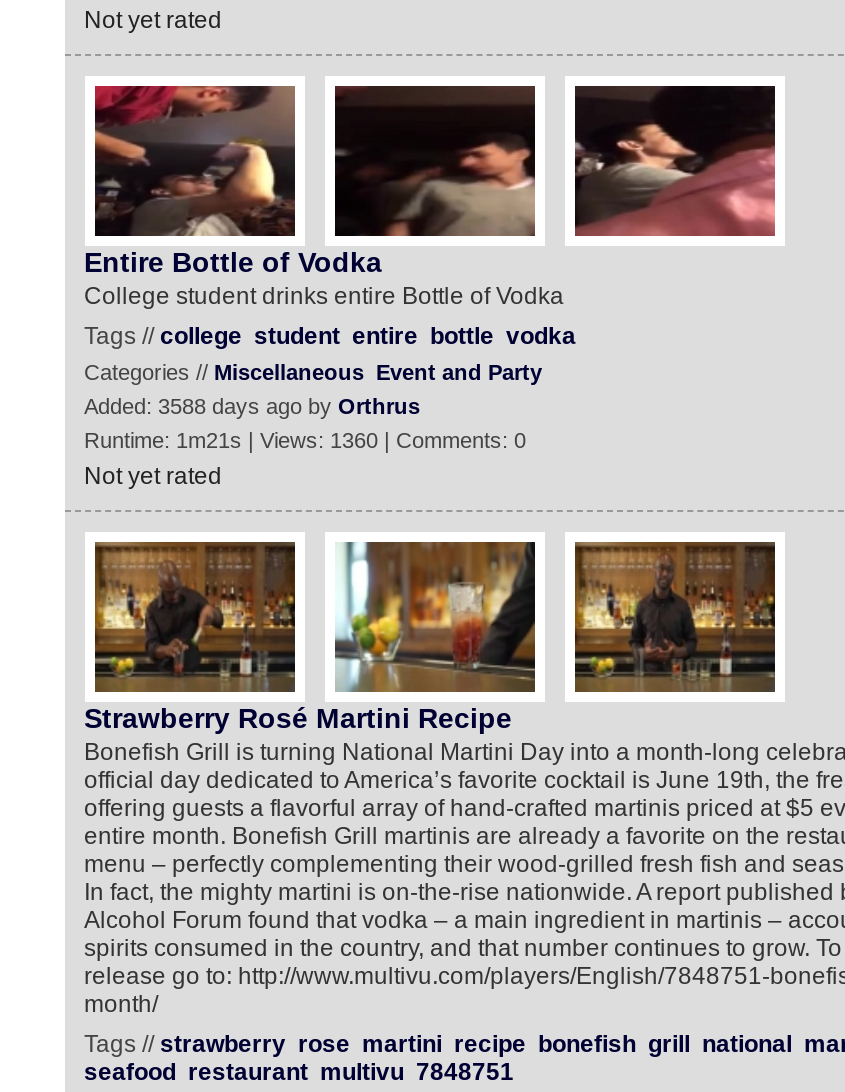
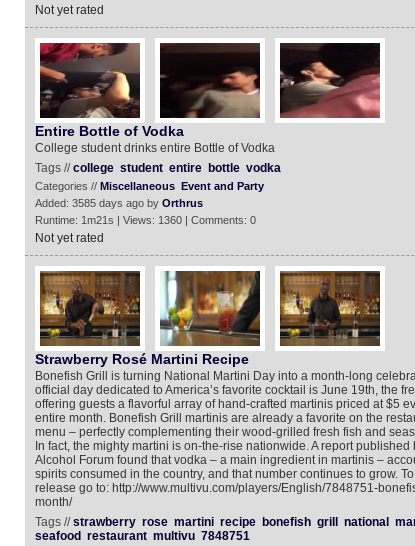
[84,394,420,418] Added: 3588 days ago by Orthrus -> [34,197,202,209] Added: 3585 days ago by Orthrus

